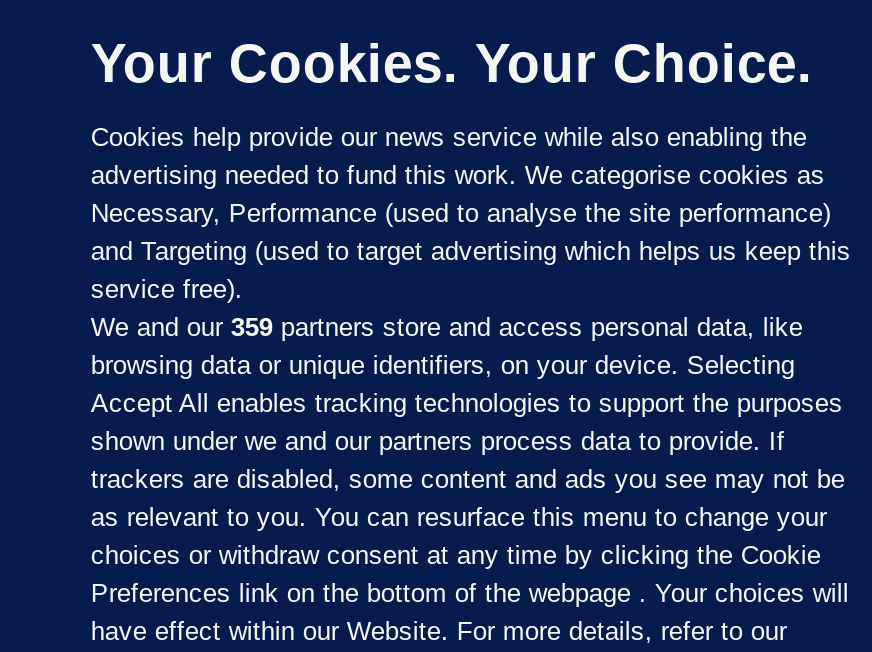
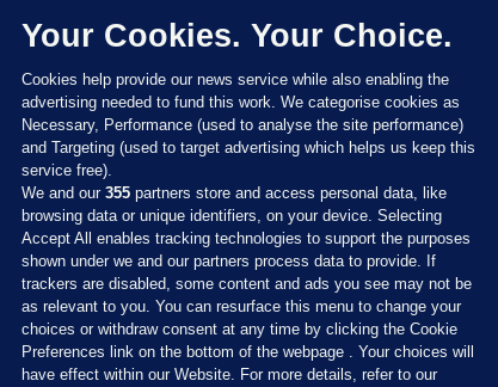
[91,312,803,342] We and our 359 partners store and access personal data, like -> [22,184,447,202] We and our 355 partners store and access personal data, like

